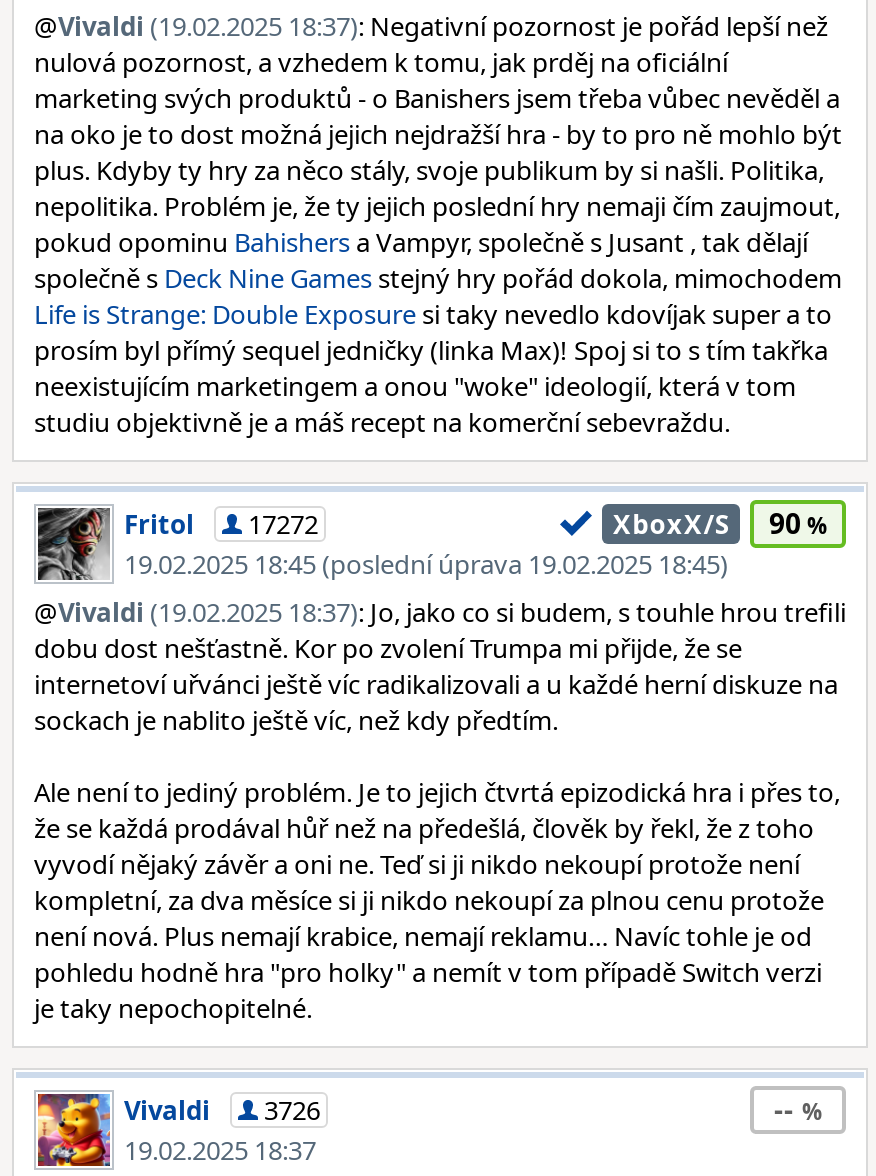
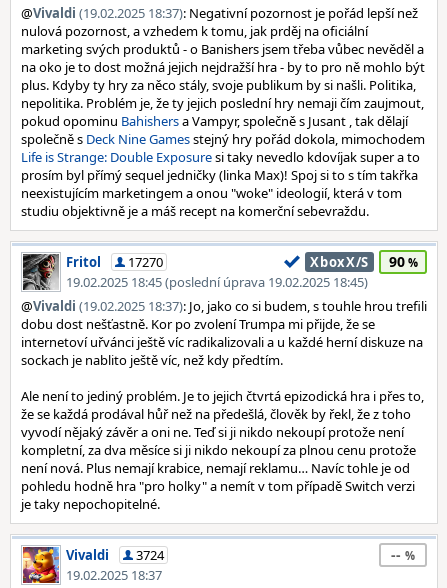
[124,506,318,542] Fritol 17272 -> [66,253,163,271] Fritol 17270
[124,1092,320,1128] Vivaldi 3726 -> [66,546,164,564] Vivaldi 3724

